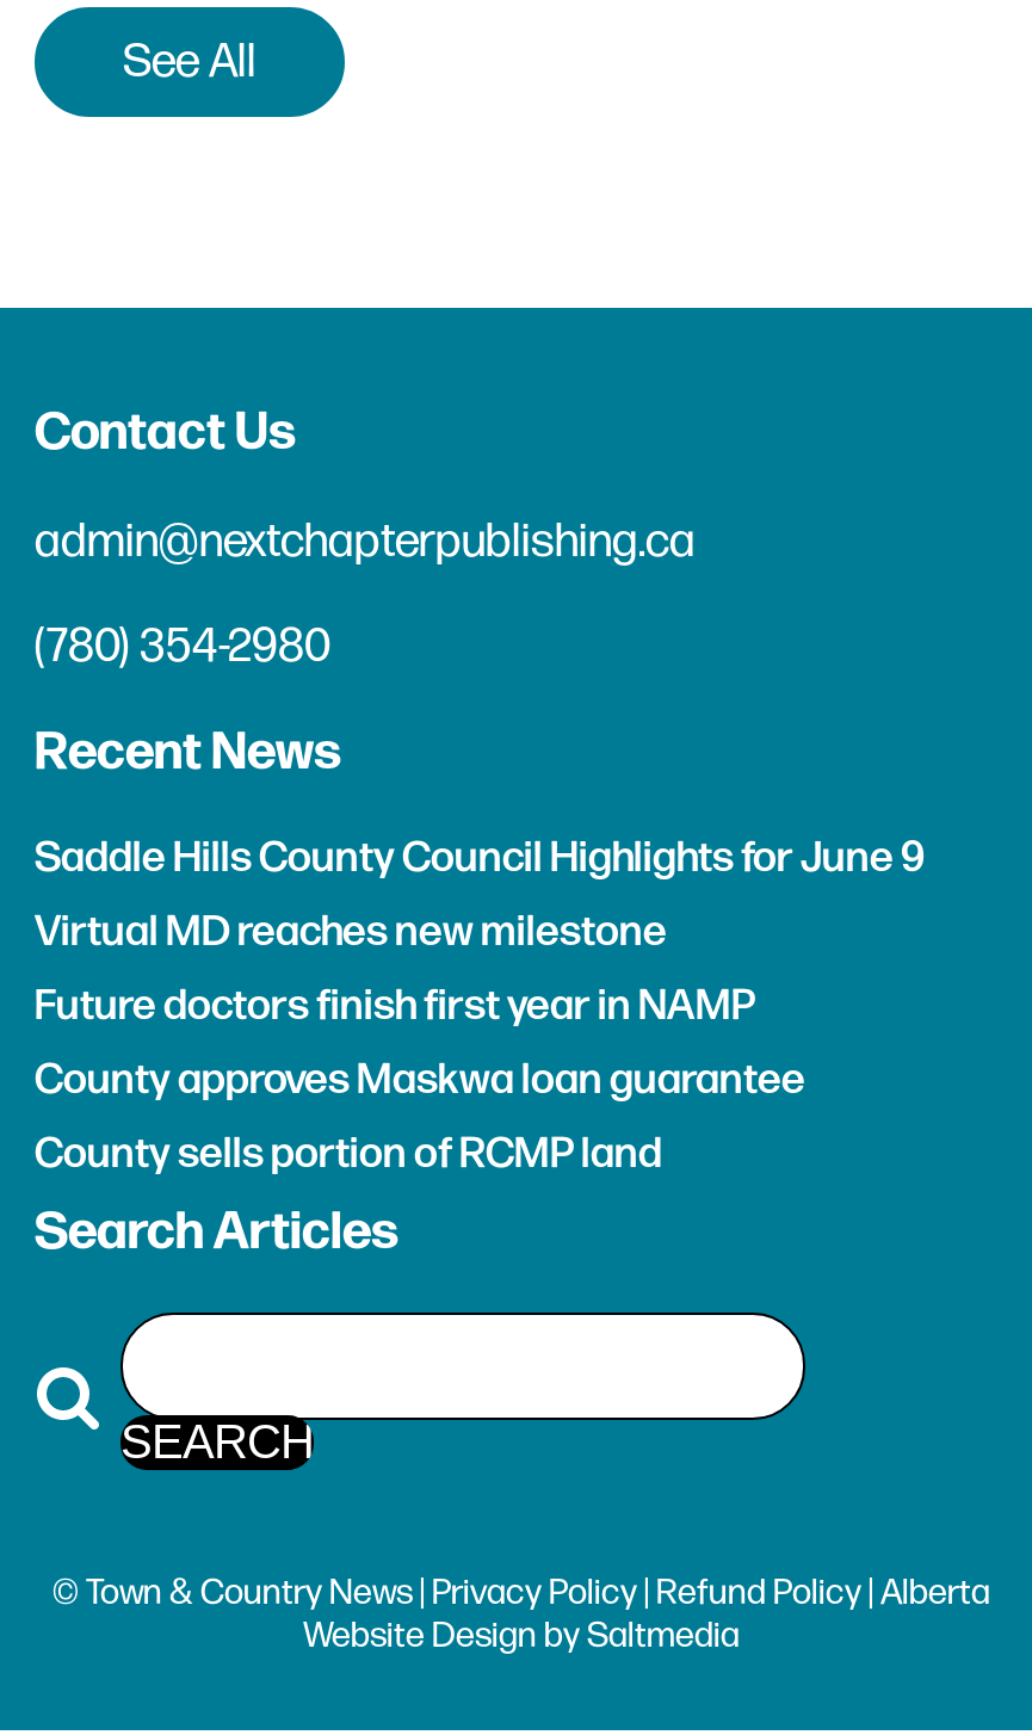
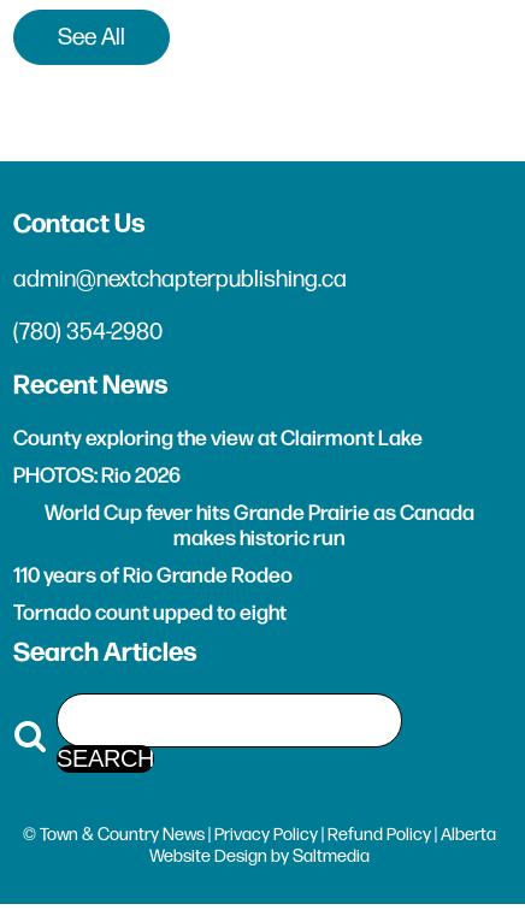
[35,833,932,883] Saddle Hills County Council Highlights for June 9 -> [13,426,423,452] County exploring the view at Clairmont Lake
[35,907,667,957] Virtual MD reaches new milestone -> [13,464,181,489] PHOTOS: Rio 2026
[35,981,755,1031] Future doctors finish first year in NAMP -> [44,501,474,551] World Cup fever hits Grande Prairie as Canada | makes historic run
[35,1055,805,1105] County approves Maskwa loan guarantee -> [13,563,293,589] 110 years of Rio Grande Rodeo
[35,1129,662,1179] County sells portion of RCMP land -> [13,601,287,626] Tornado count upped to eight

